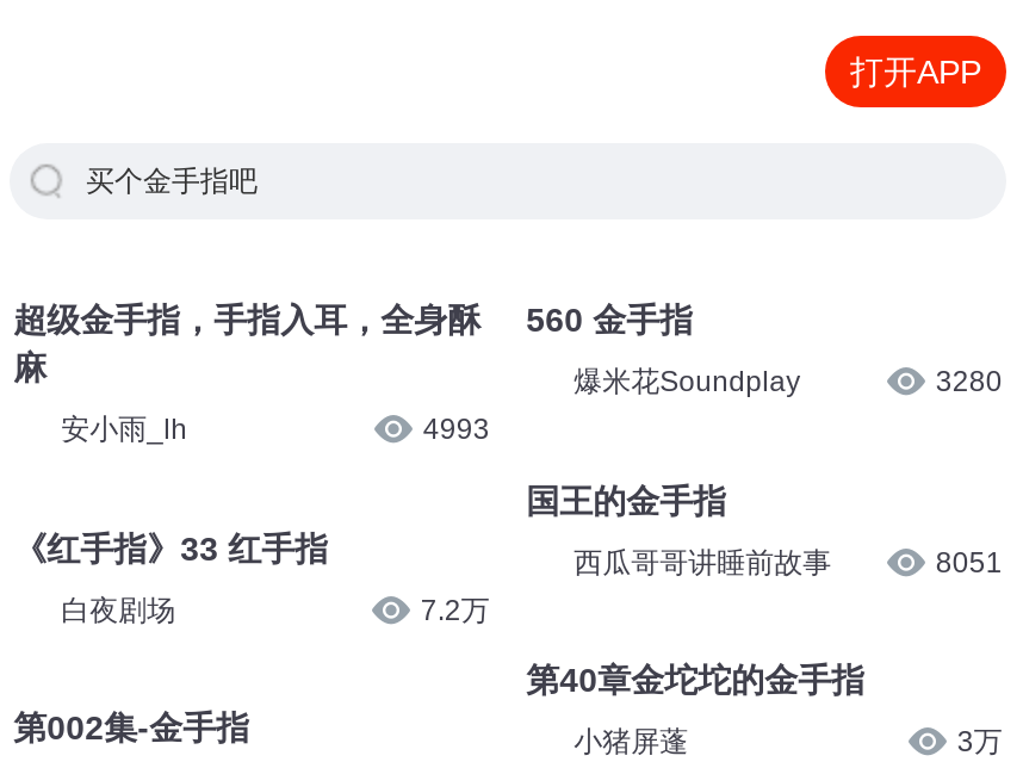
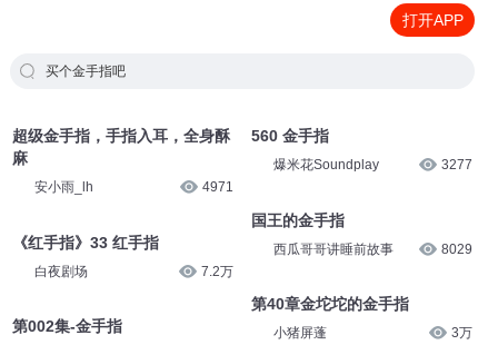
[936,365,1002,398] 3280 -> [442,157,473,172] 3277
[423,413,490,446] 4993 -> [203,179,234,195] 4971
[936,545,1002,579] 8051 -> [442,241,473,257] 8029

